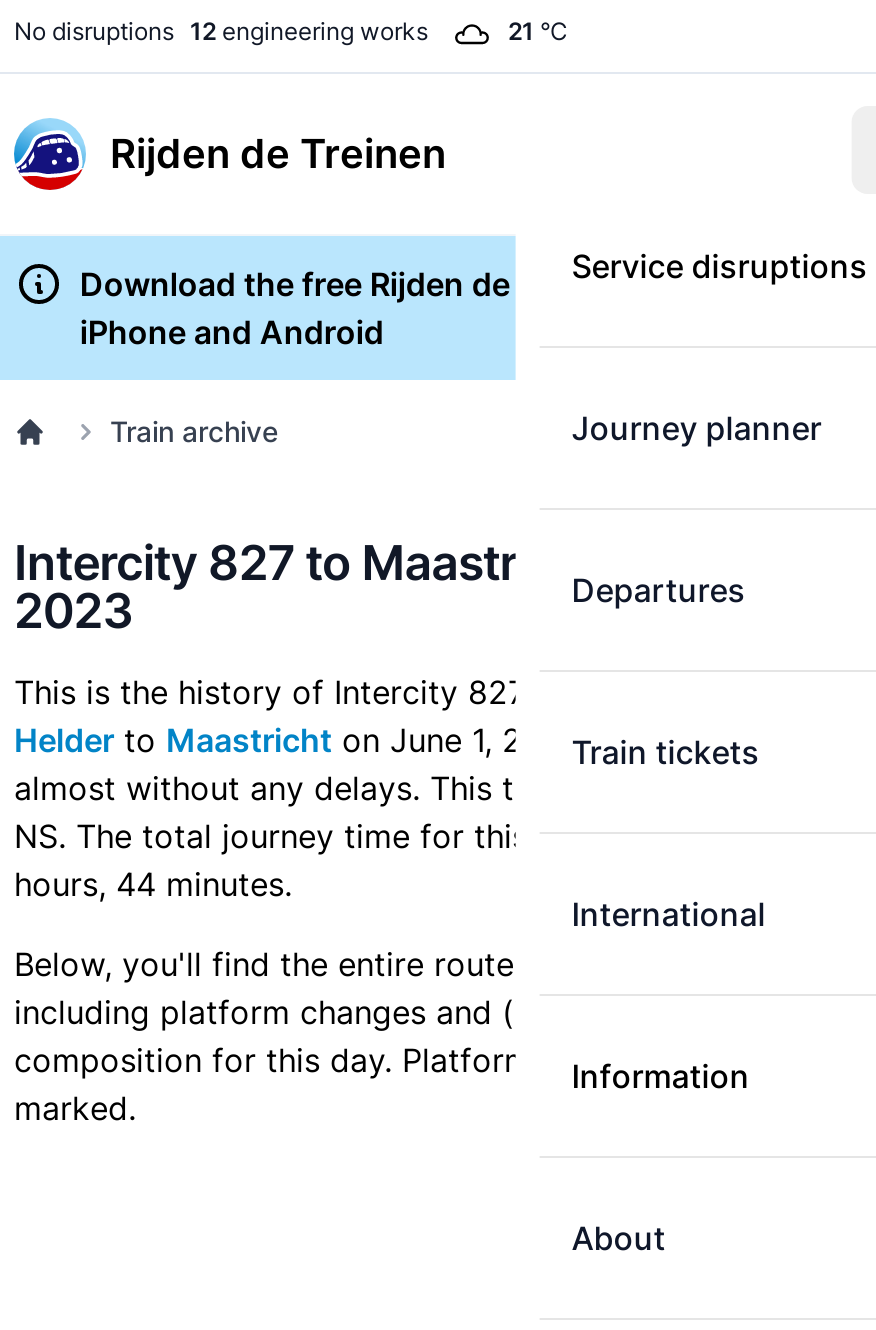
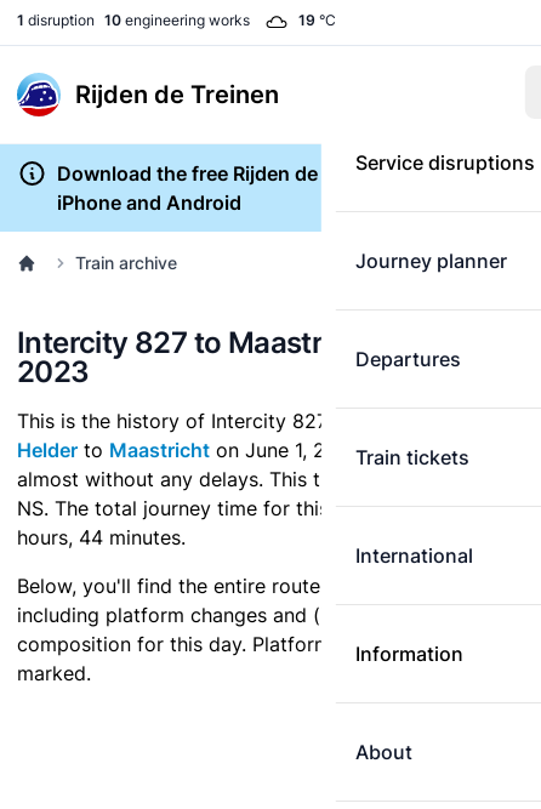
[14,16,428,46] No disruptions 12 engineering works -> [17,11,250,29] 1 disruption 10 engineering works
[508,16,568,46] 21 °C -> [298,11,336,29] 19 °C

